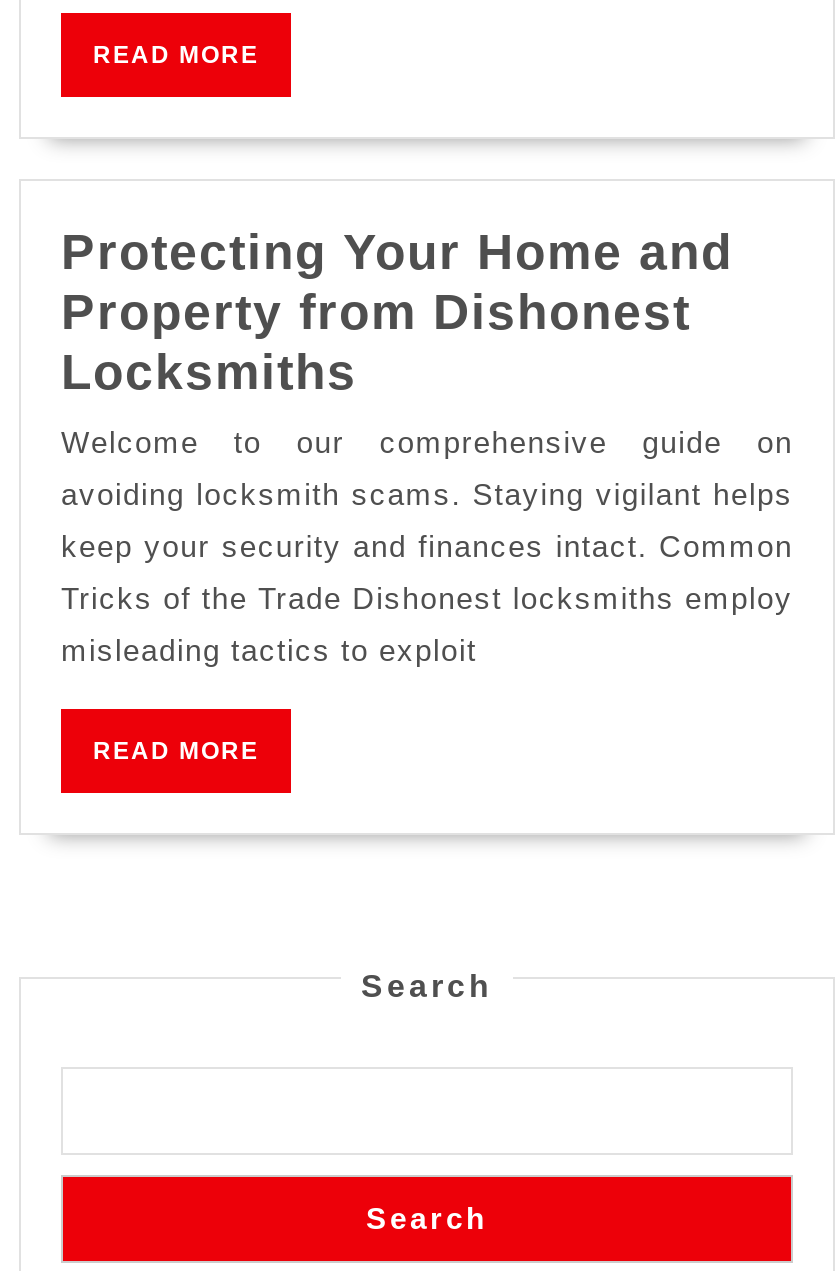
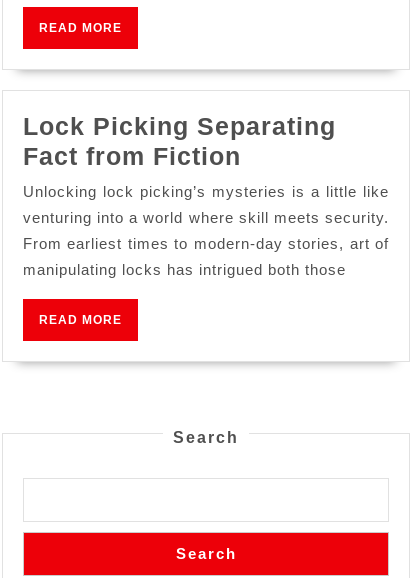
[61,223,793,667] Protecting Your Home and | Property from Dishonest | Locksmiths | Welcome to our comprehensive guide on | avoiding locksmith scams. Staying vigilant helps | keep your security and finances intact. Common | Tricks of the Trade Dishonest locksmiths employ | misleading tactics to exploit -> [23,112,389,278] Lock Picking Separating | Fact from Fiction | Unlocking lock picking’s mysteries is a little like | venturing into a world where skill meets security. | From earliest times to modern-day stories, art of | manipulating locks has intrigued both those

